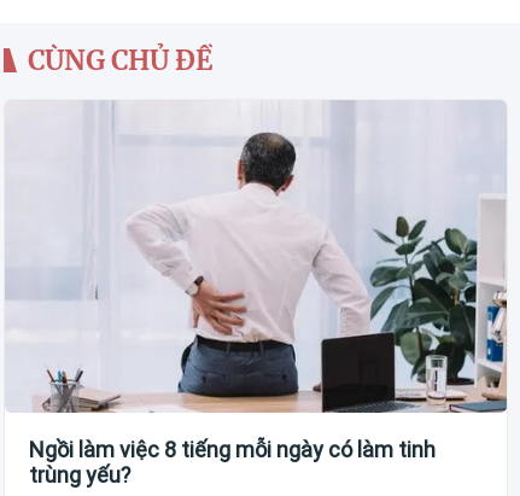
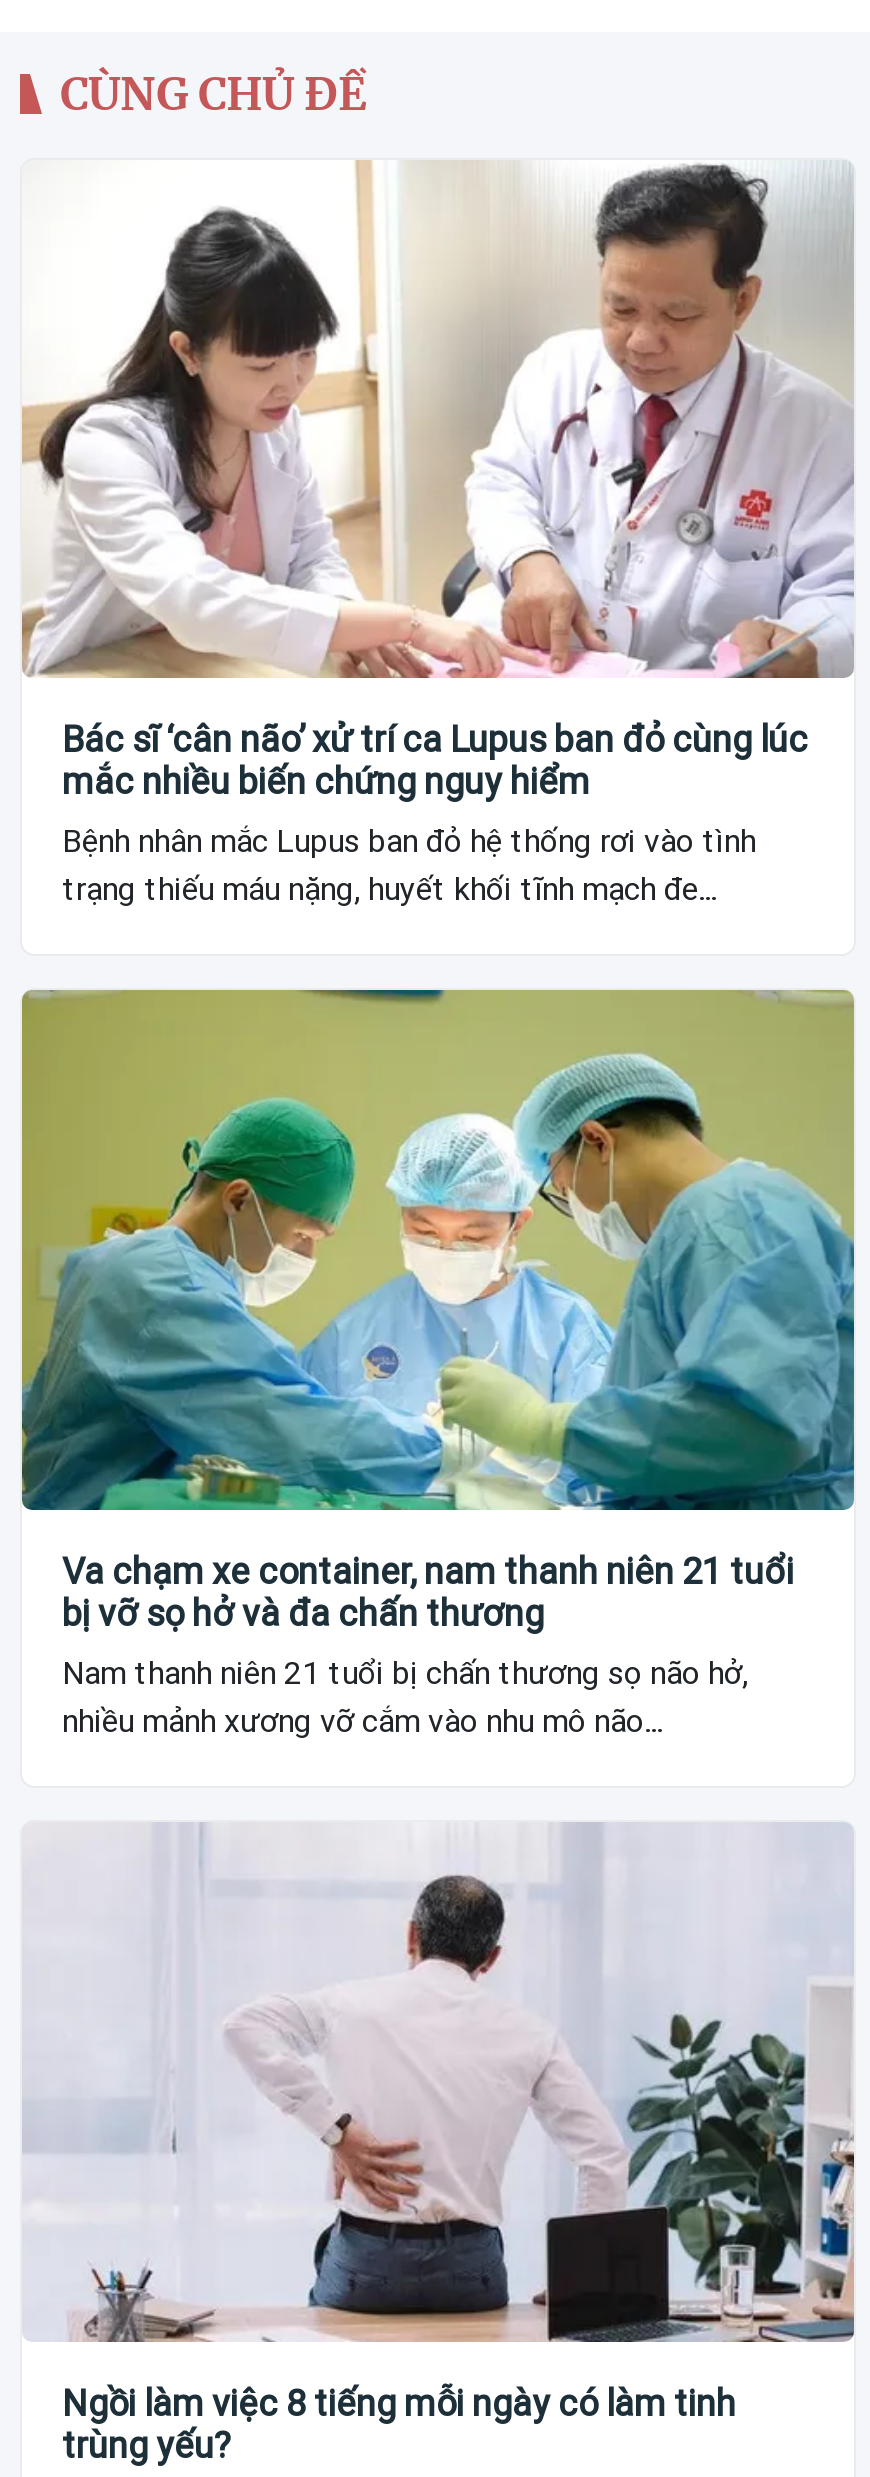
none -> [20,160,854,909] [image] | Bác sĩ ‘cân não’ xử trí ca Lupus ban đỏ cùng lúc | mắc nhiều biến chứng nguy hiểm | Bệnh nhân mắc Lupus ban đỏ hệ thống rơi vào tình | trạng thiếu máu nặng, huyết khối tĩnh mạch đe...
none -> [20,988,856,1740] [image] | Va chạm xe container, nam thanh niên 21 tuổi | bị vỡ sọ hở và đa chấn thương | Nam thanh niên 21 tuổi bị chấn thương sọ não hở, | nhiều mảnh xương vỡ cắm vào nhu mô não...

